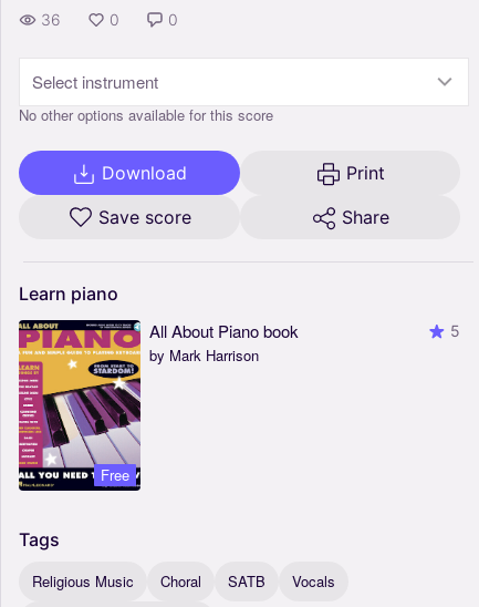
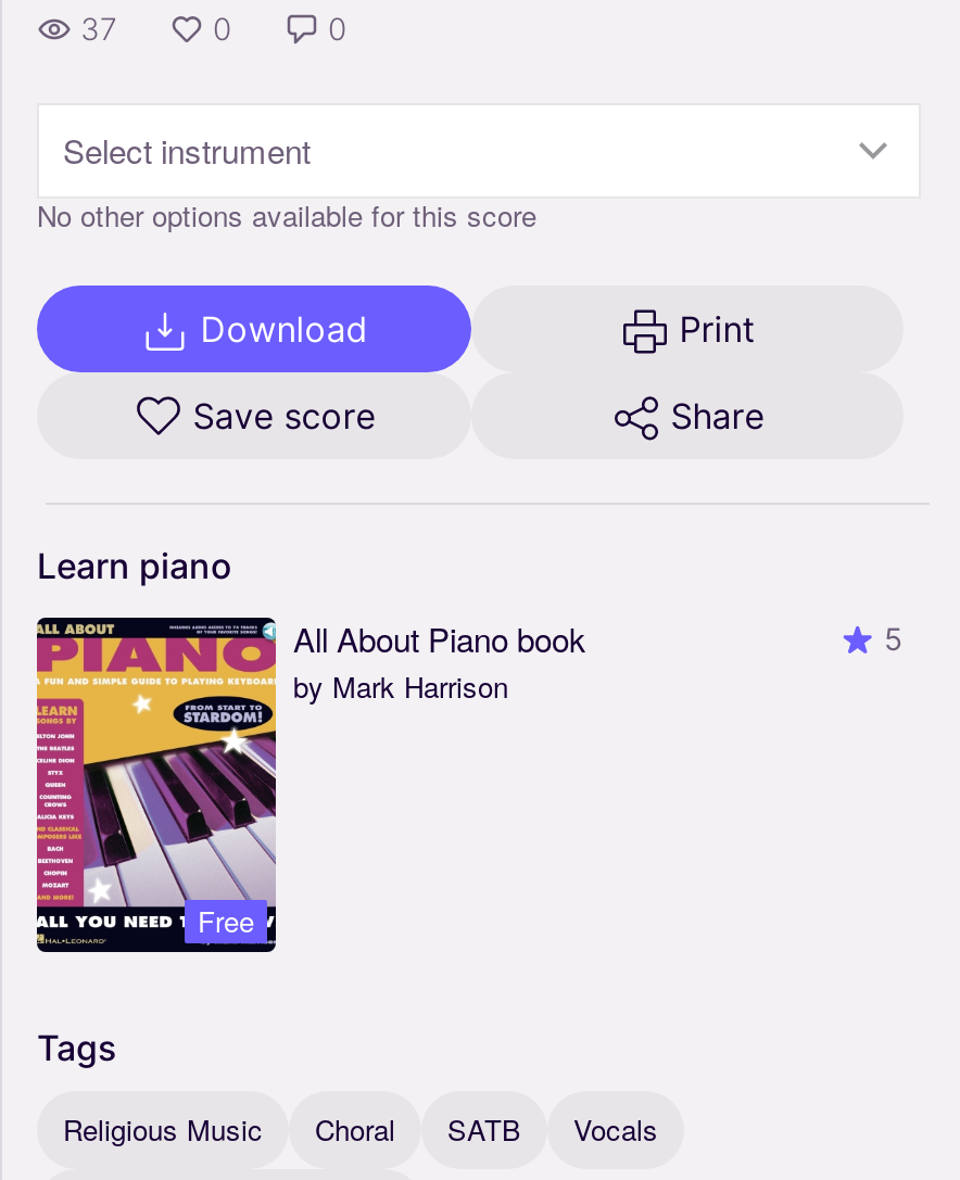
[41,10,61,29] 36 -> [80,10,117,47] 37

